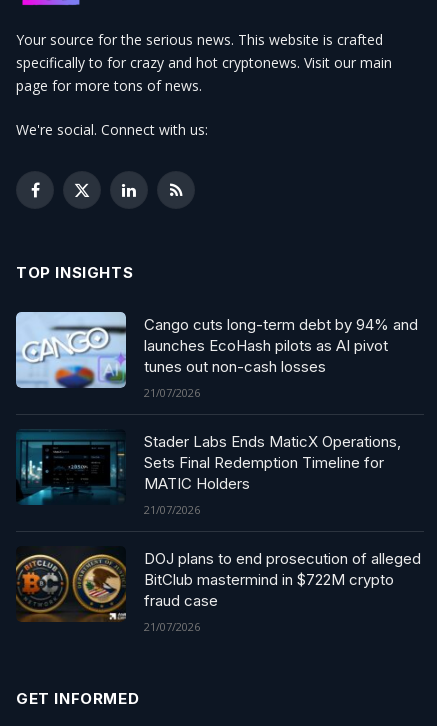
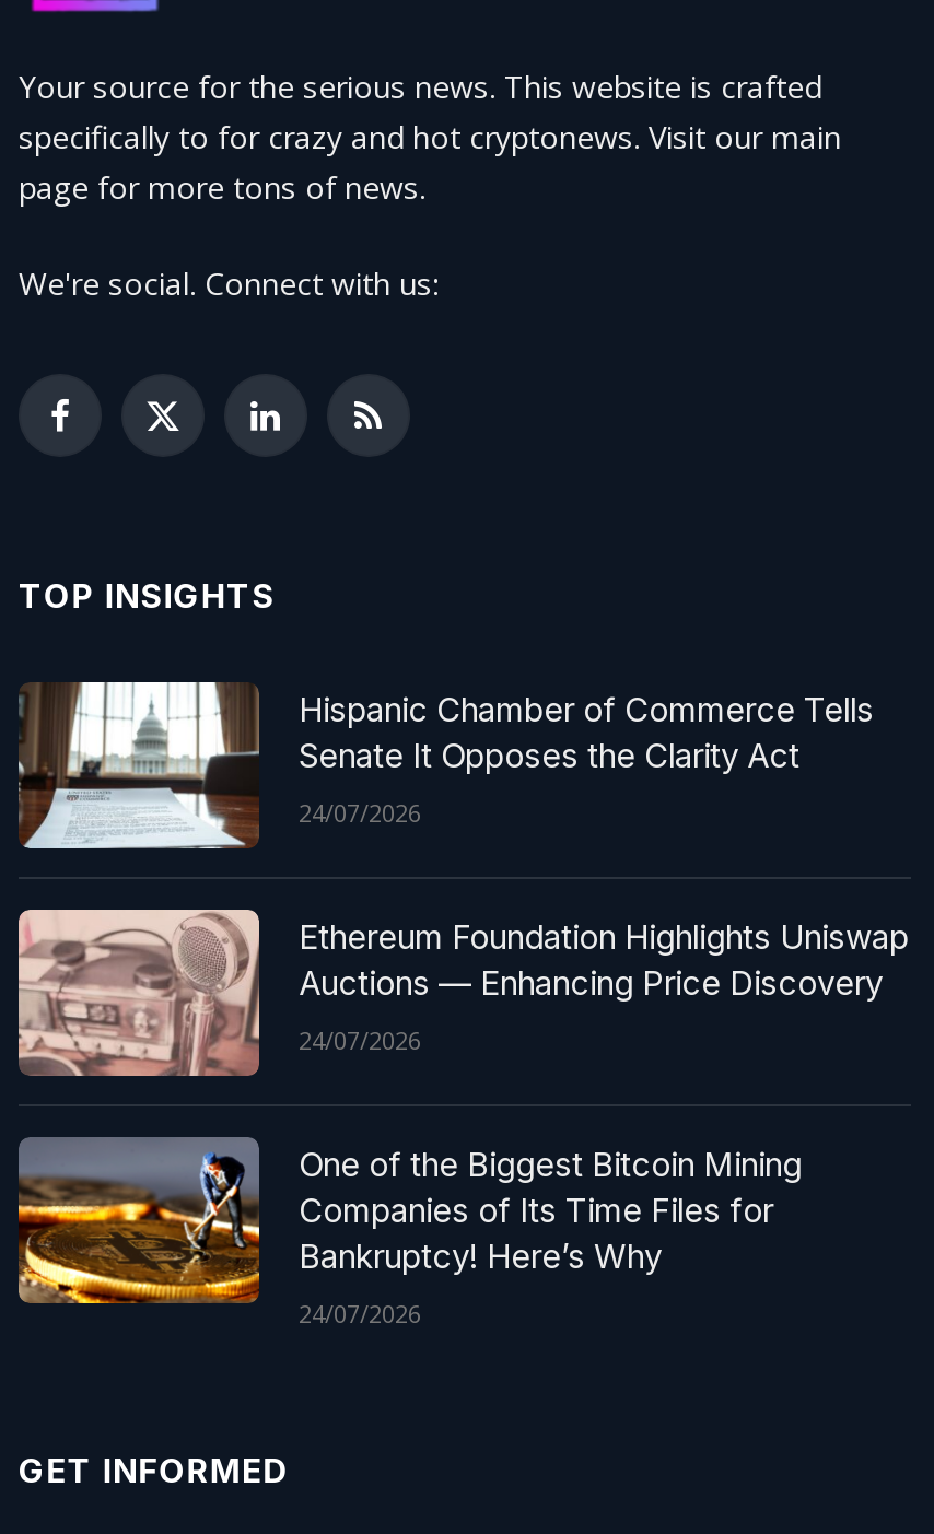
[15,311,418,389] [image] | Cango cuts long-term debt by 94% and | launches EcoHash pilots as AI pivot | tunes out non-cash losses -> [19,680,874,851] [image] | Hispanic Chamber of Commerce Tells | Senate It Opposes the Clarity Act
[144,385,200,400] 21/07/2026 -> [299,796,421,829] 24/07/2026
[16,430,401,505] [image] | Stader Labs Ends MaticX Operations, | Sets Final Redemption Timeline for | MATIC Holders -> [16,907,909,1078] [image] | Ethereum Foundation Highlights Uniswap | Auctions — Enhancing Price Discovery
[144,502,200,517] 21/07/2026 -> [299,1023,421,1056] 24/07/2026
[16,546,421,622] [image] | DOJ plans to end prosecution of alleged | BitClub mastermind in $722M crypto | fraud case -> [16,1135,802,1305] [image] | One of the Biggest Bitcoin Mining | Companies of Its Time Files for | Bankruptcy! Here’s Why
[144,619,200,634] 21/07/2026 -> [299,1297,421,1330] 24/07/2026

